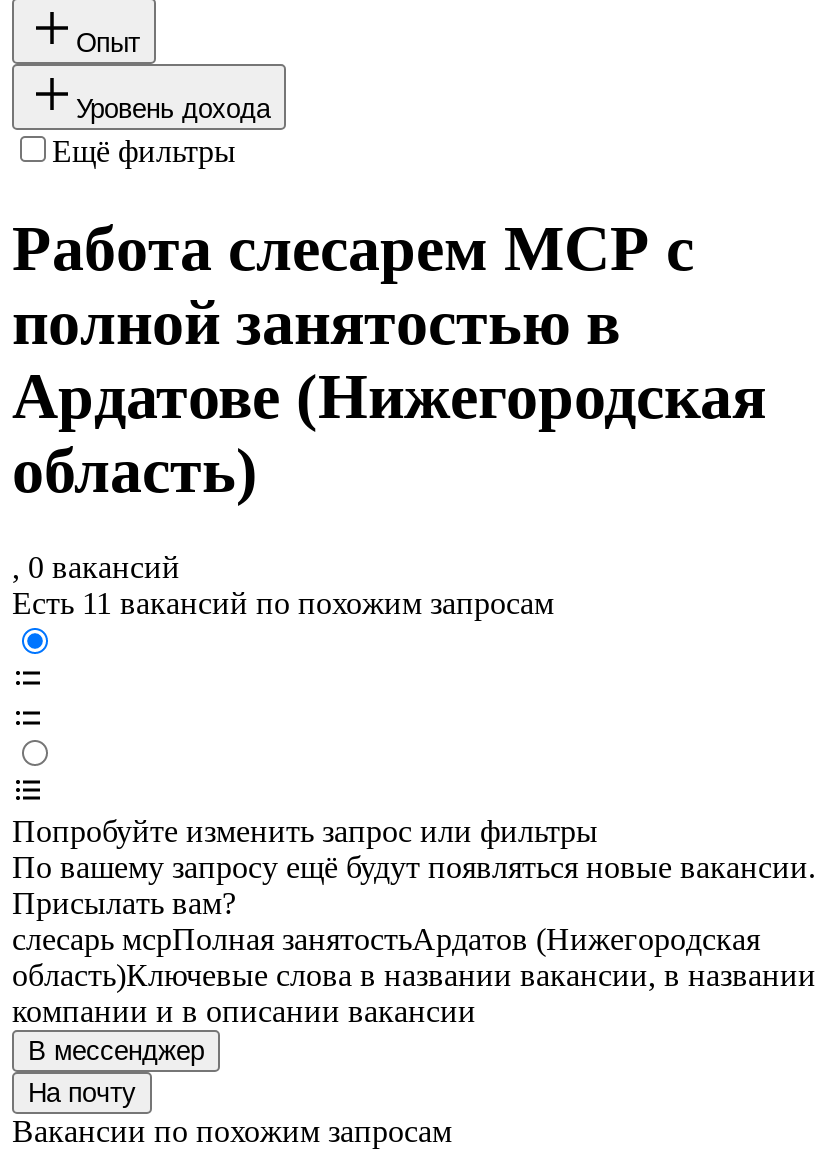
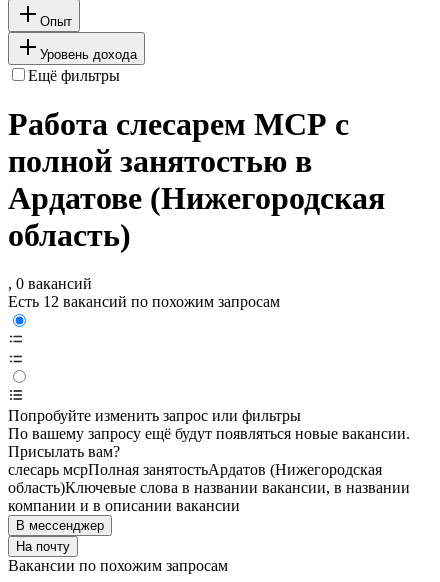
[12,587,554,621] Есть 11 вакансий по похожим запросам -> [8,293,280,310] Есть 12 вакансий по похожим запросам

